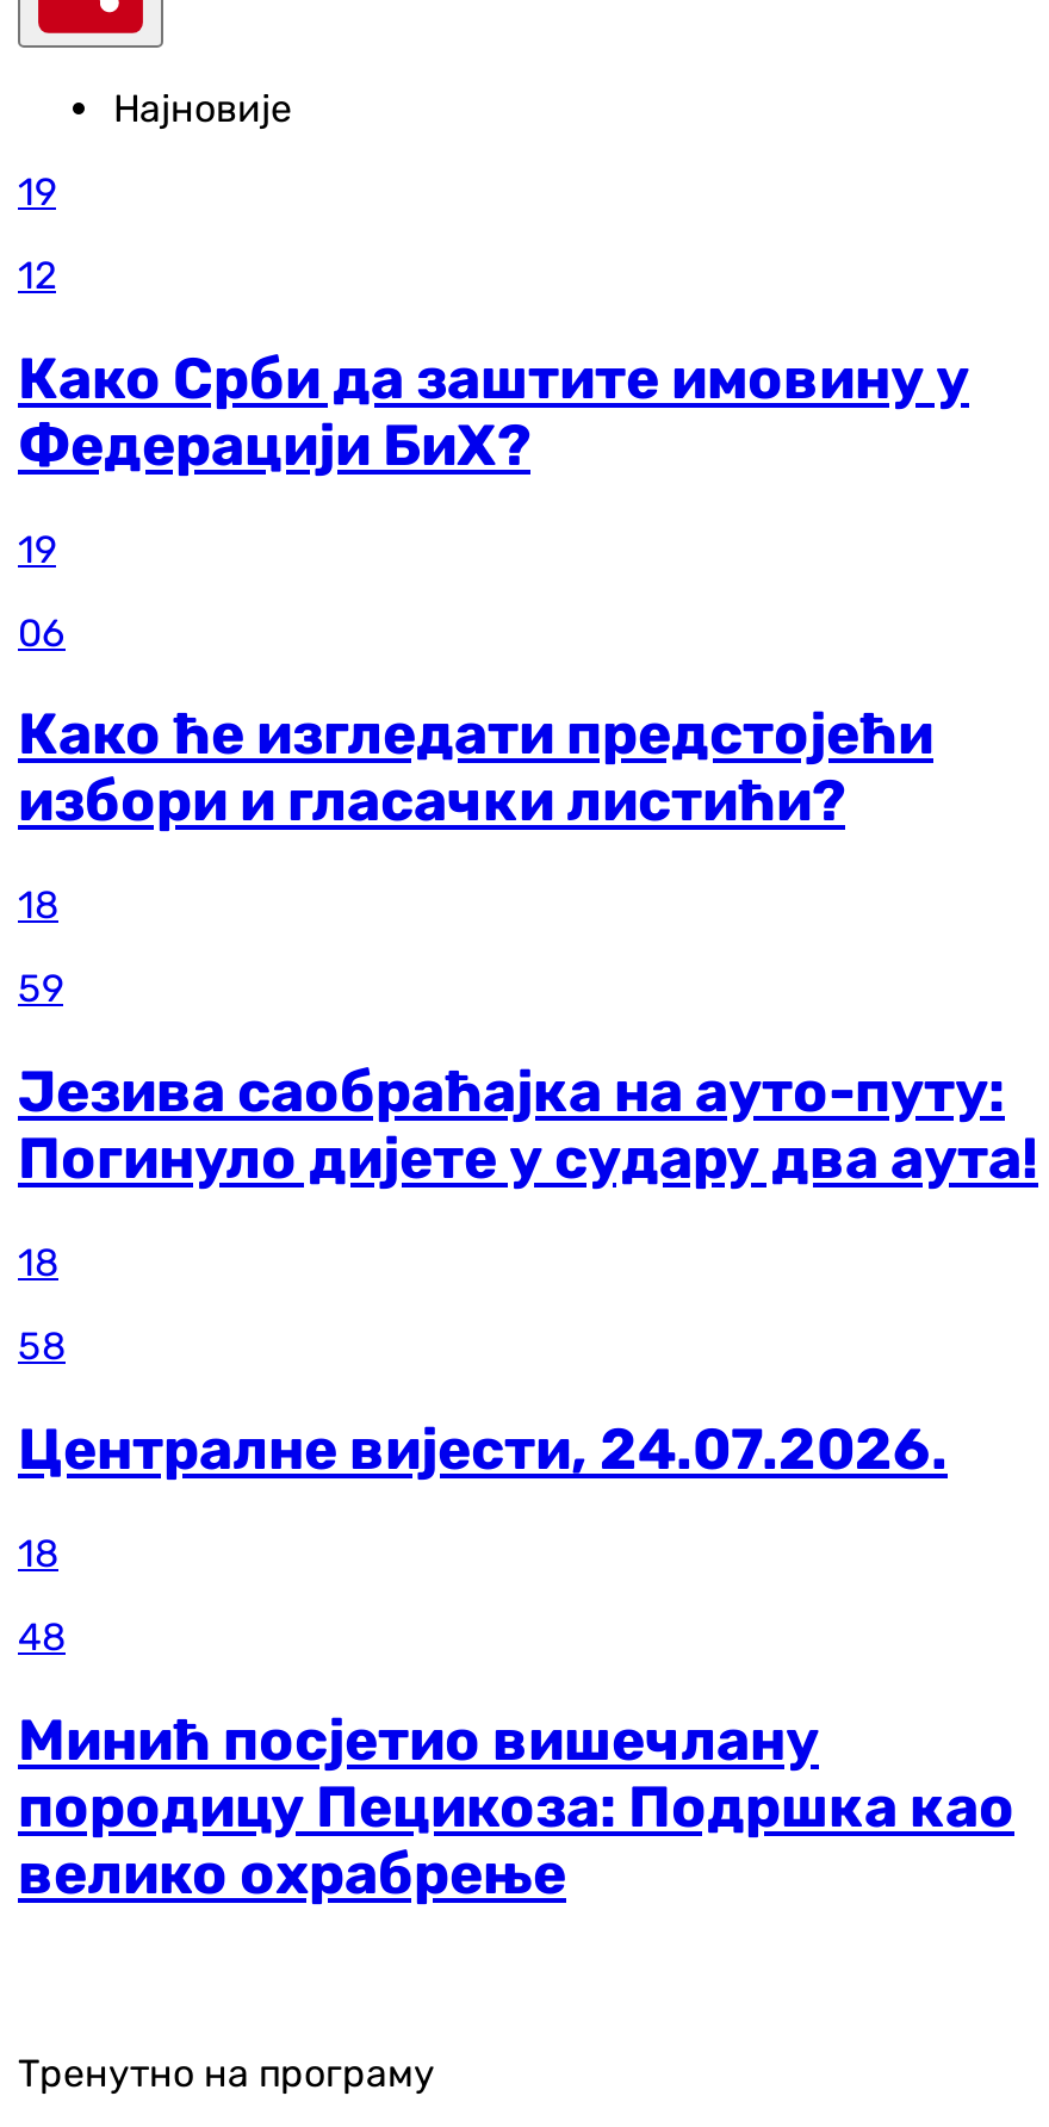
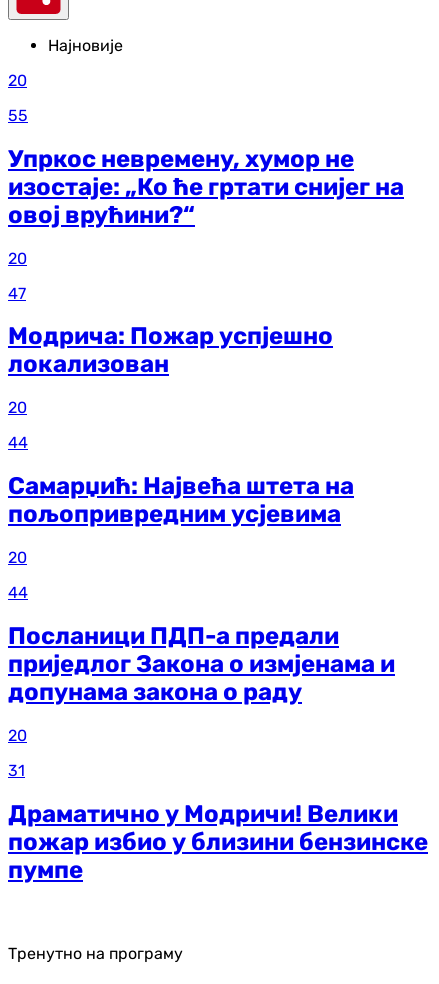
[18,169,56,214] 19 -> [8,71,27,90] 20
[18,252,56,297] 12 -> [8,106,28,125] 55
[18,345,969,478] Како Срби да заштите имовину у | Федерацији БиХ? -> [8,145,404,229] Упркос невремену, хумор не | изостаје: „Ко ће гртати снијег на | овој врућини?“
[18,526,56,571] 19 -> [8,248,27,267] 20
[18,609,66,655] 06 -> [8,283,26,302] 47
[18,702,933,836] Како ће изгледати предстојећи | избори и гласачки листићи? -> [8,322,333,378] Модрича: Пожар успјешно | локализован
[18,883,58,928] 18 -> [8,398,27,417] 20
[18,966,63,1012] 59 -> [8,433,28,452] 44
[18,1059,1038,1193] Језива саобраћајка на ауто-путу: | Погинуло дијете у судару два аута! -> [8,472,354,528] Самарџић: Највећа штета на | пољопривредним усјевима
[18,1240,58,1285] 18 -> [8,548,27,567] 20
[18,1324,66,1369] 58 -> [8,583,28,602] 44
[18,1416,948,1483] Централне вијести, 24.07.2026. -> [8,622,395,706] Посланици ПДП-а предали | приједлог Закона о измјенама и | допунама закона о раду
[18,1531,58,1576] 18 -> [8,726,27,745] 20
[18,1614,66,1659] 48 -> [8,761,25,780] 31
[18,1707,1014,1907] Минић посјетио вишечлану | породицу Пецикоза: Подршка као | велико охрабрење -> [8,800,428,884] Драматично у Модричи! Велики | пожар избио у близини бензинске | пумпе

